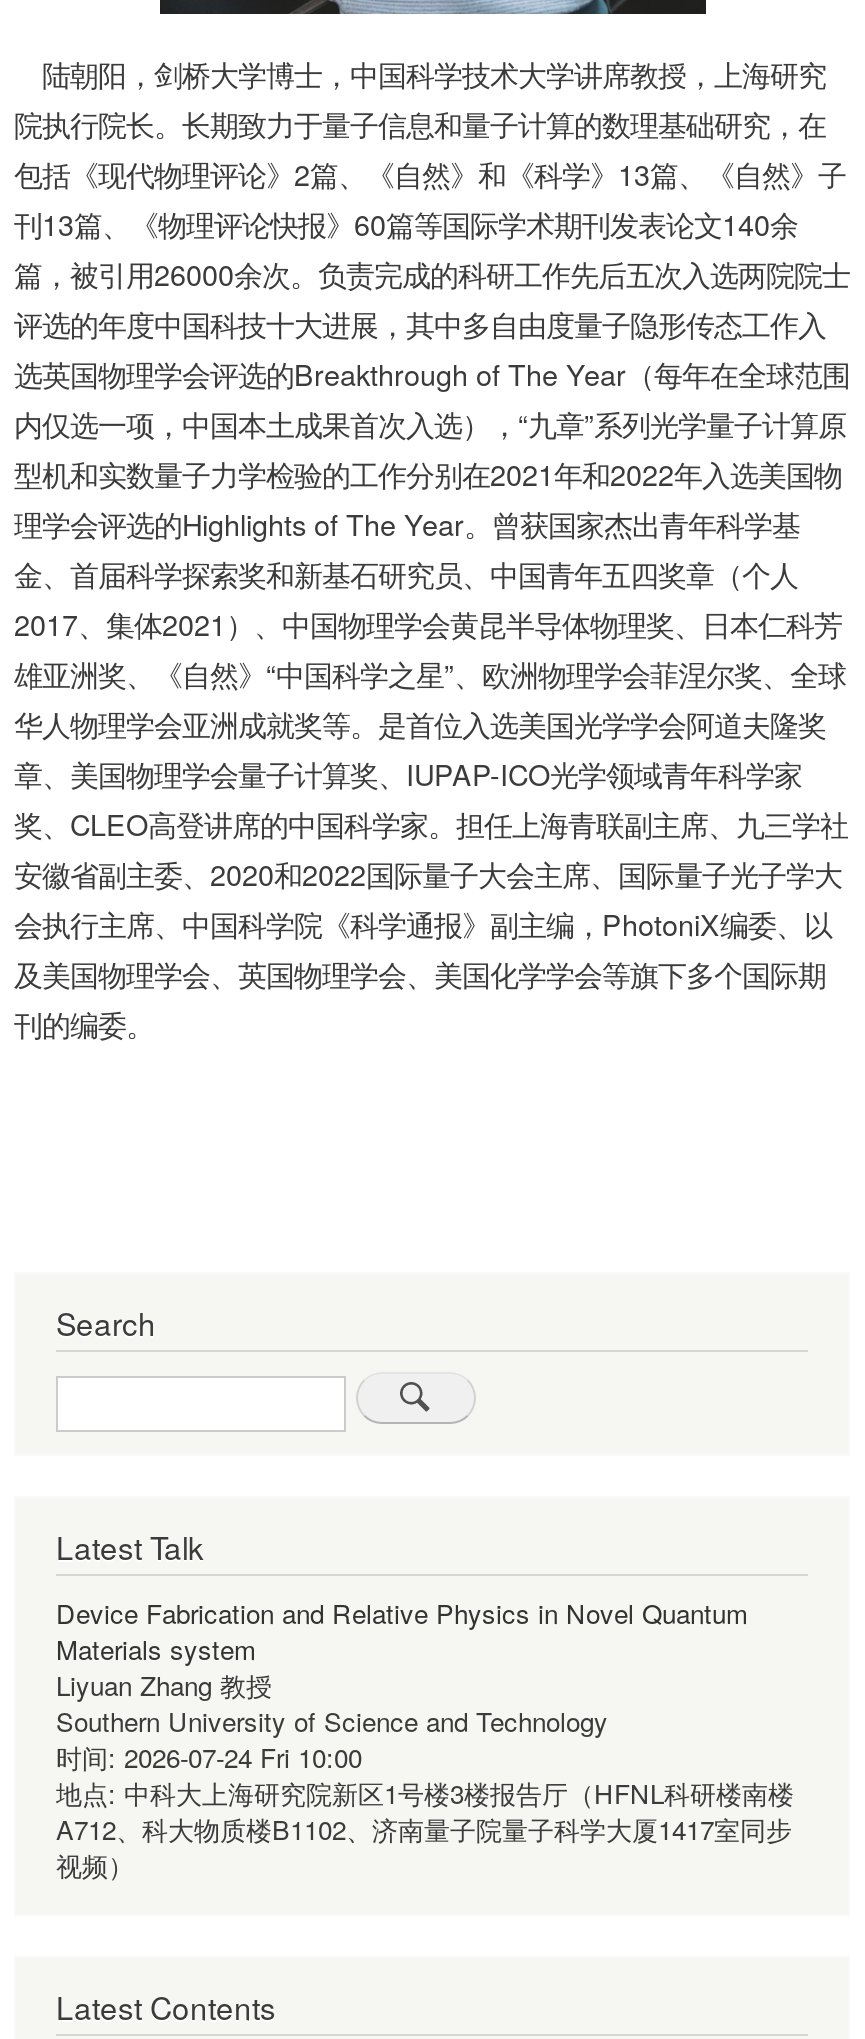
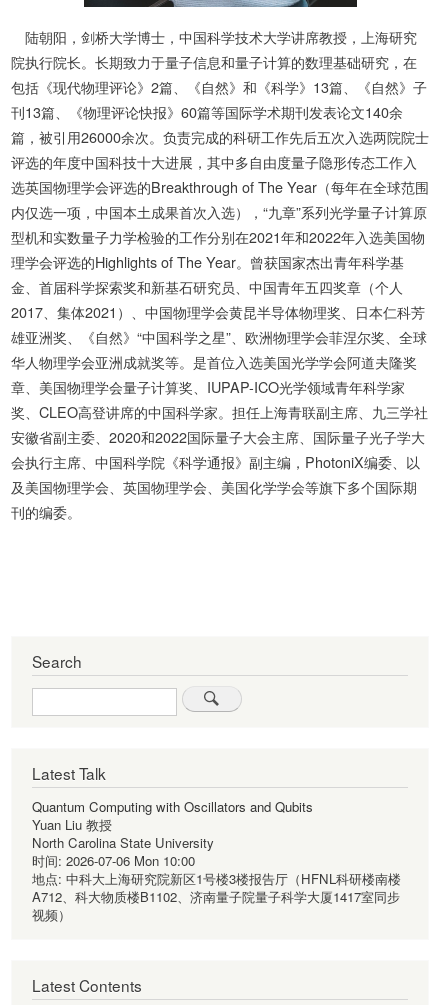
[56,1594,748,1776] Device Fabrication and Relative Physics in Novel Quantum | Materials system | Liyuan Zhang 教授 | Southern University of Science and Technology | 时间: 2026-07-24 Fri 10:00 -> [32,797,313,870] Quantum Computing with Oscillators and Qubits | Yuan Liu 教授 | North Carolina State University | 时间: 2026-07-06 Mon 10:00

